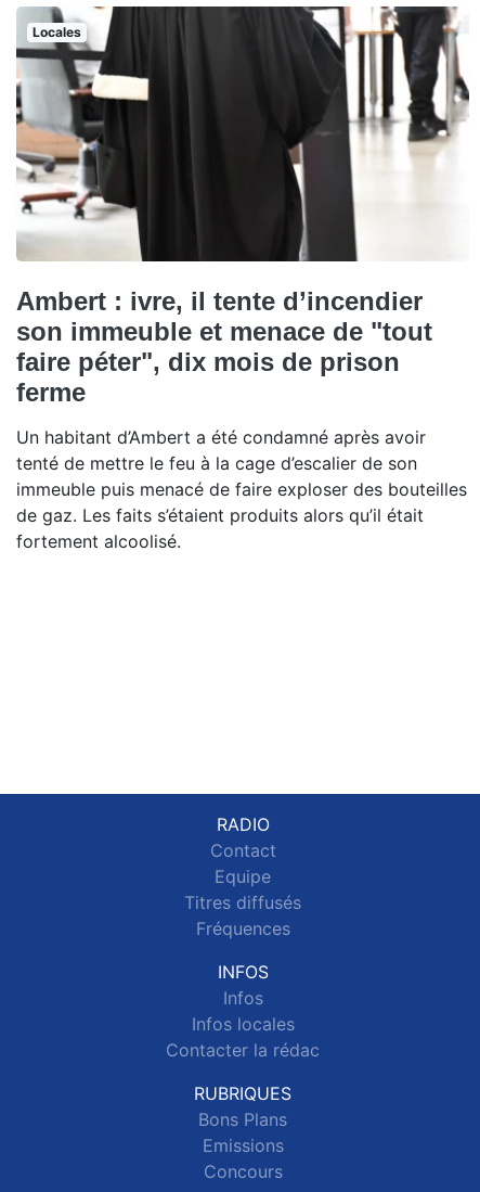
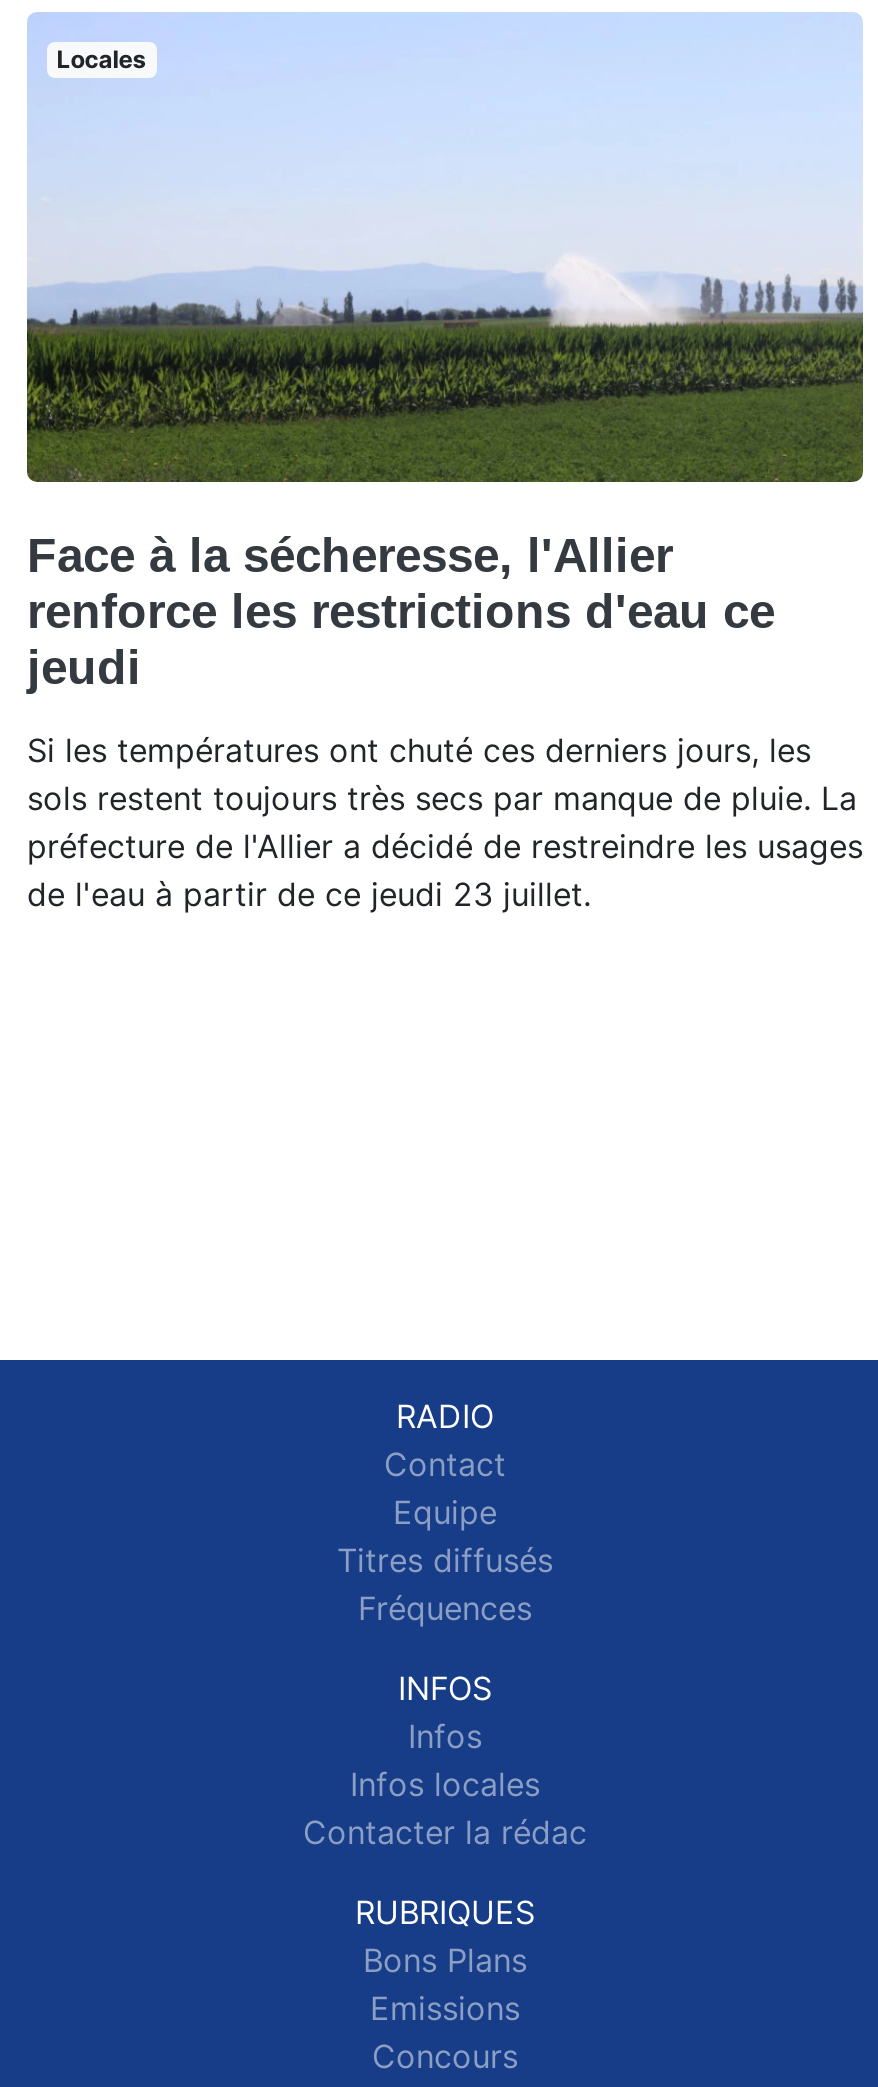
[15,5,470,407] [image] | Ambert : ivre, il tente d’incendier | son immeuble et menace de "tout | faire péter", dix mois de prison | ferme -> [25,12,865,694] [image] | Face à la sécheresse, l'Allier | renforce les restrictions d'eau ce | jeudi
[16,426,467,552] Un habitant d’Ambert a été condamné après avoir | tenté de mettre le feu à la cage d’escalier de son | immeuble puis menacé de faire exploser des bouteilles | de gaz. Les faits s’étaient produits alors qu’il était | fortement alcoolisé. -> [27,730,863,914] Si les températures ont chuté ces derniers jours, les | sols restent toujours très secs par manque de pluie. La | préfecture de l'Allier a décidé de restreindre les usages | de l'eau à partir de ce jeudi 23 juillet.

